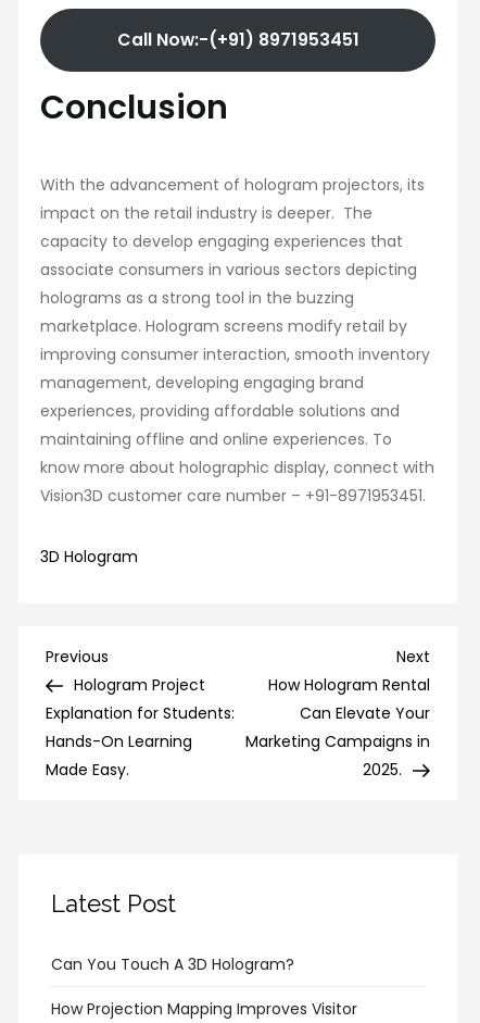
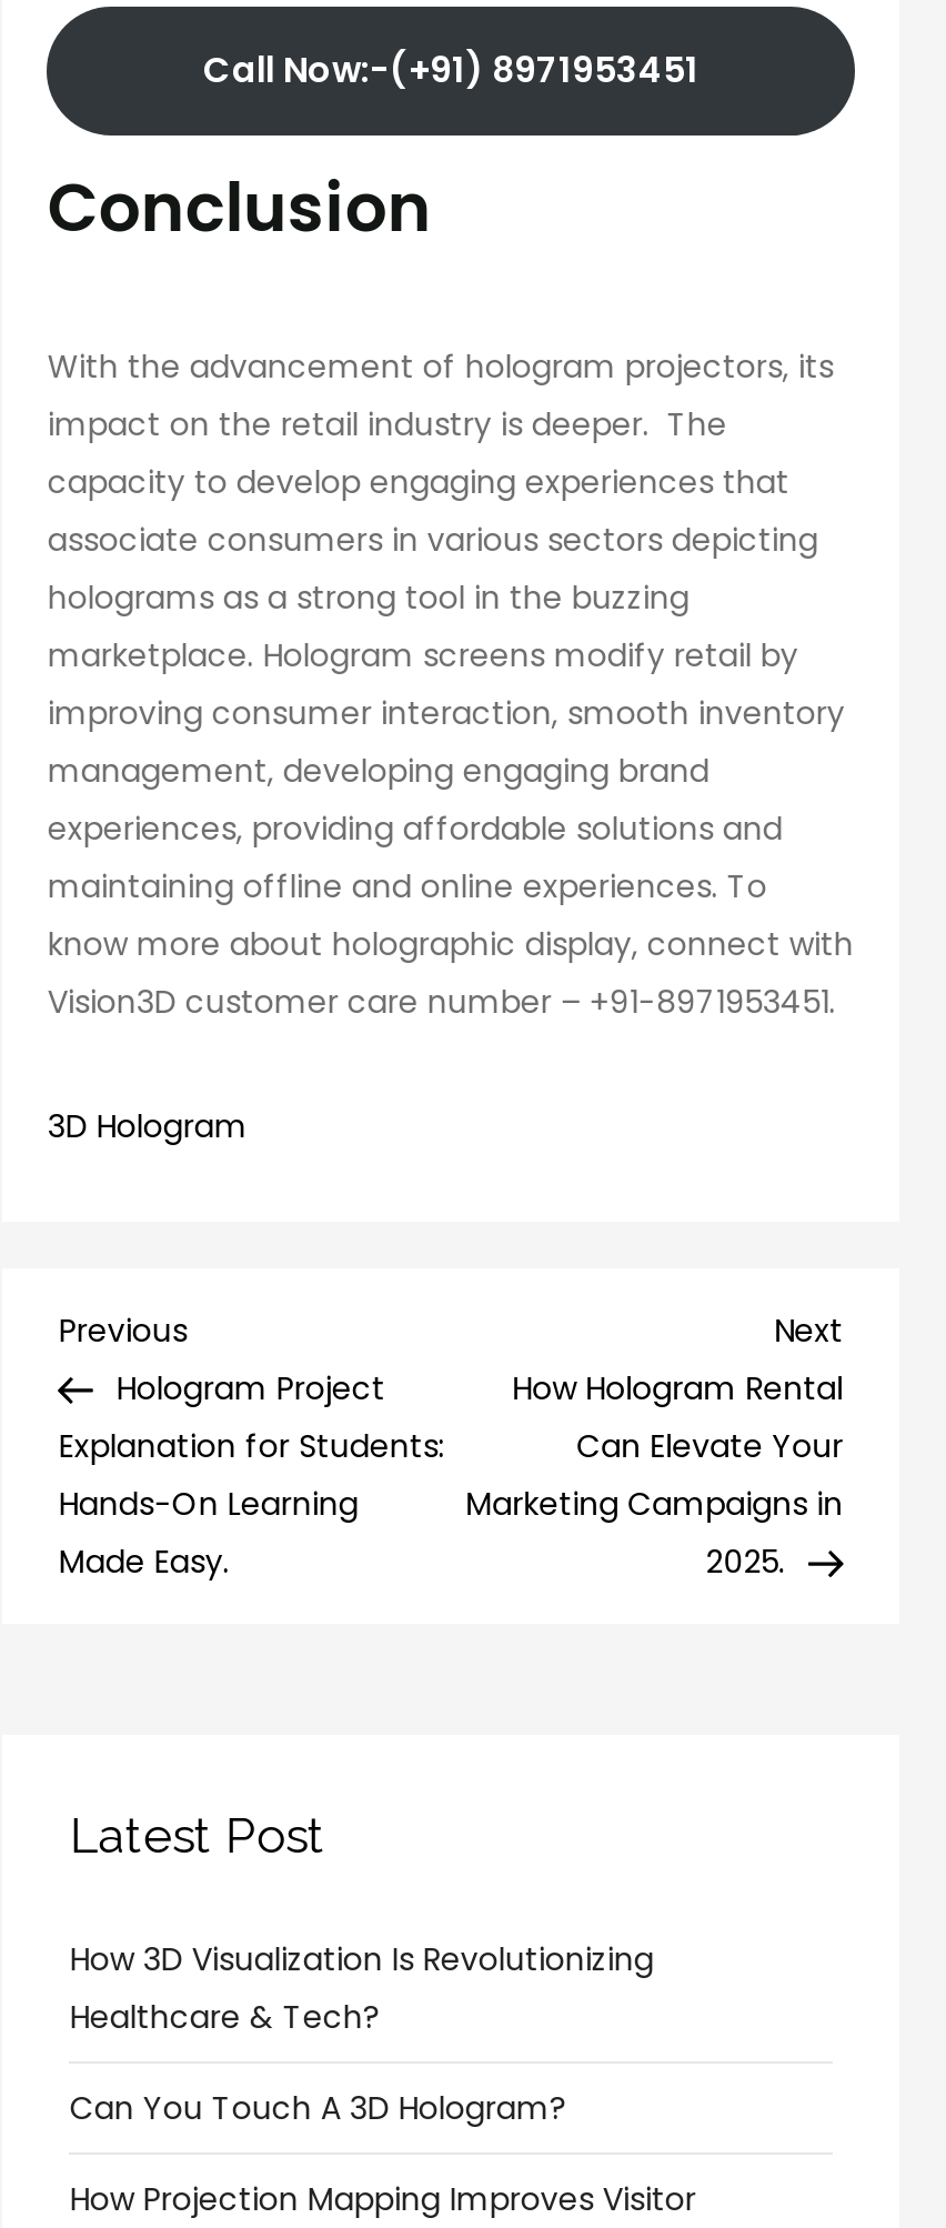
none -> [70,1936,654,2038] How 3D Visualization Is Revolutionizing | Healthcare & Tech?

